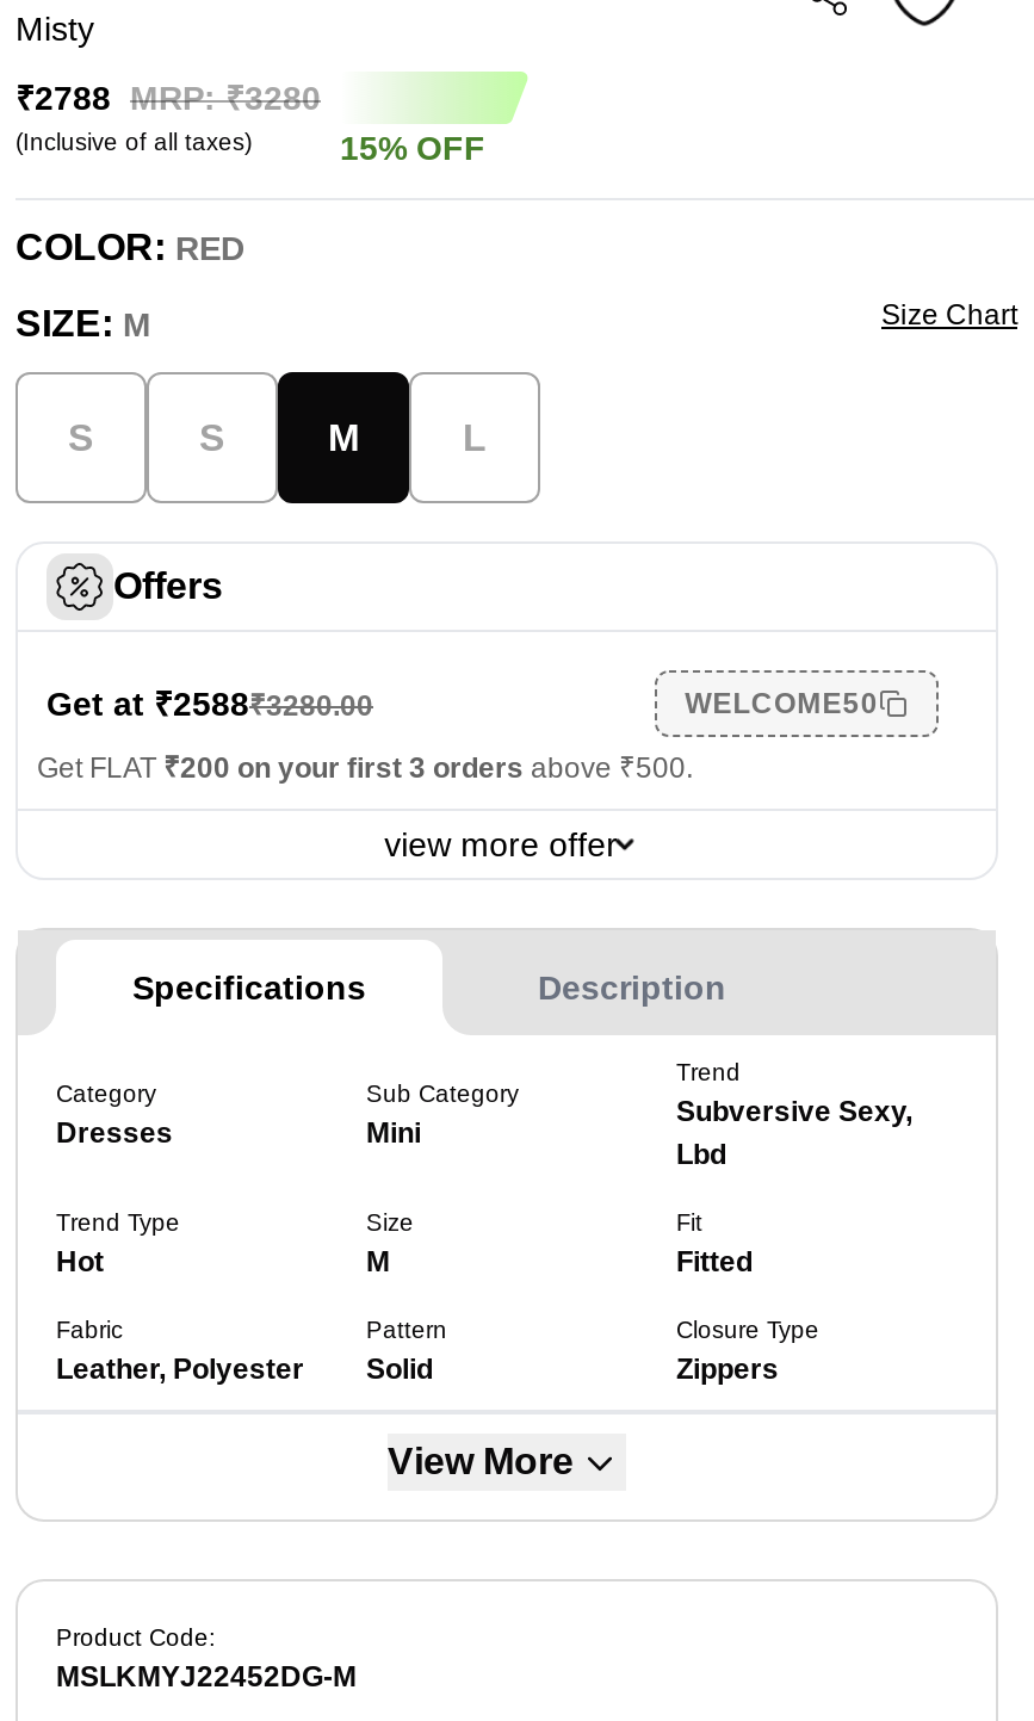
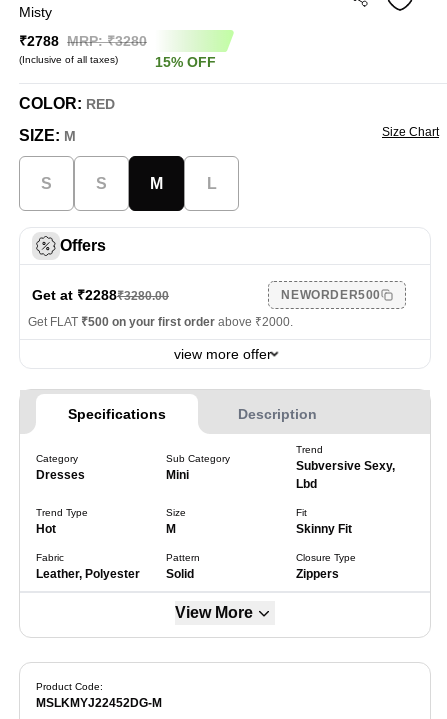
[47,685,879,723] Get at ₹2588₹3280.00 | WELCOME50 -> [32,287,381,303] Get at ₹2288₹3280.00 | NEWORDER500
[37,752,693,785] Get FLAT ₹200 on your first 3 orders above ₹500. -> [28,315,293,329] Get FLAT ₹500 on your first order above ₹2000.
[676,1246,753,1279] Fitted -> [296,522,352,536] Skinny Fit

